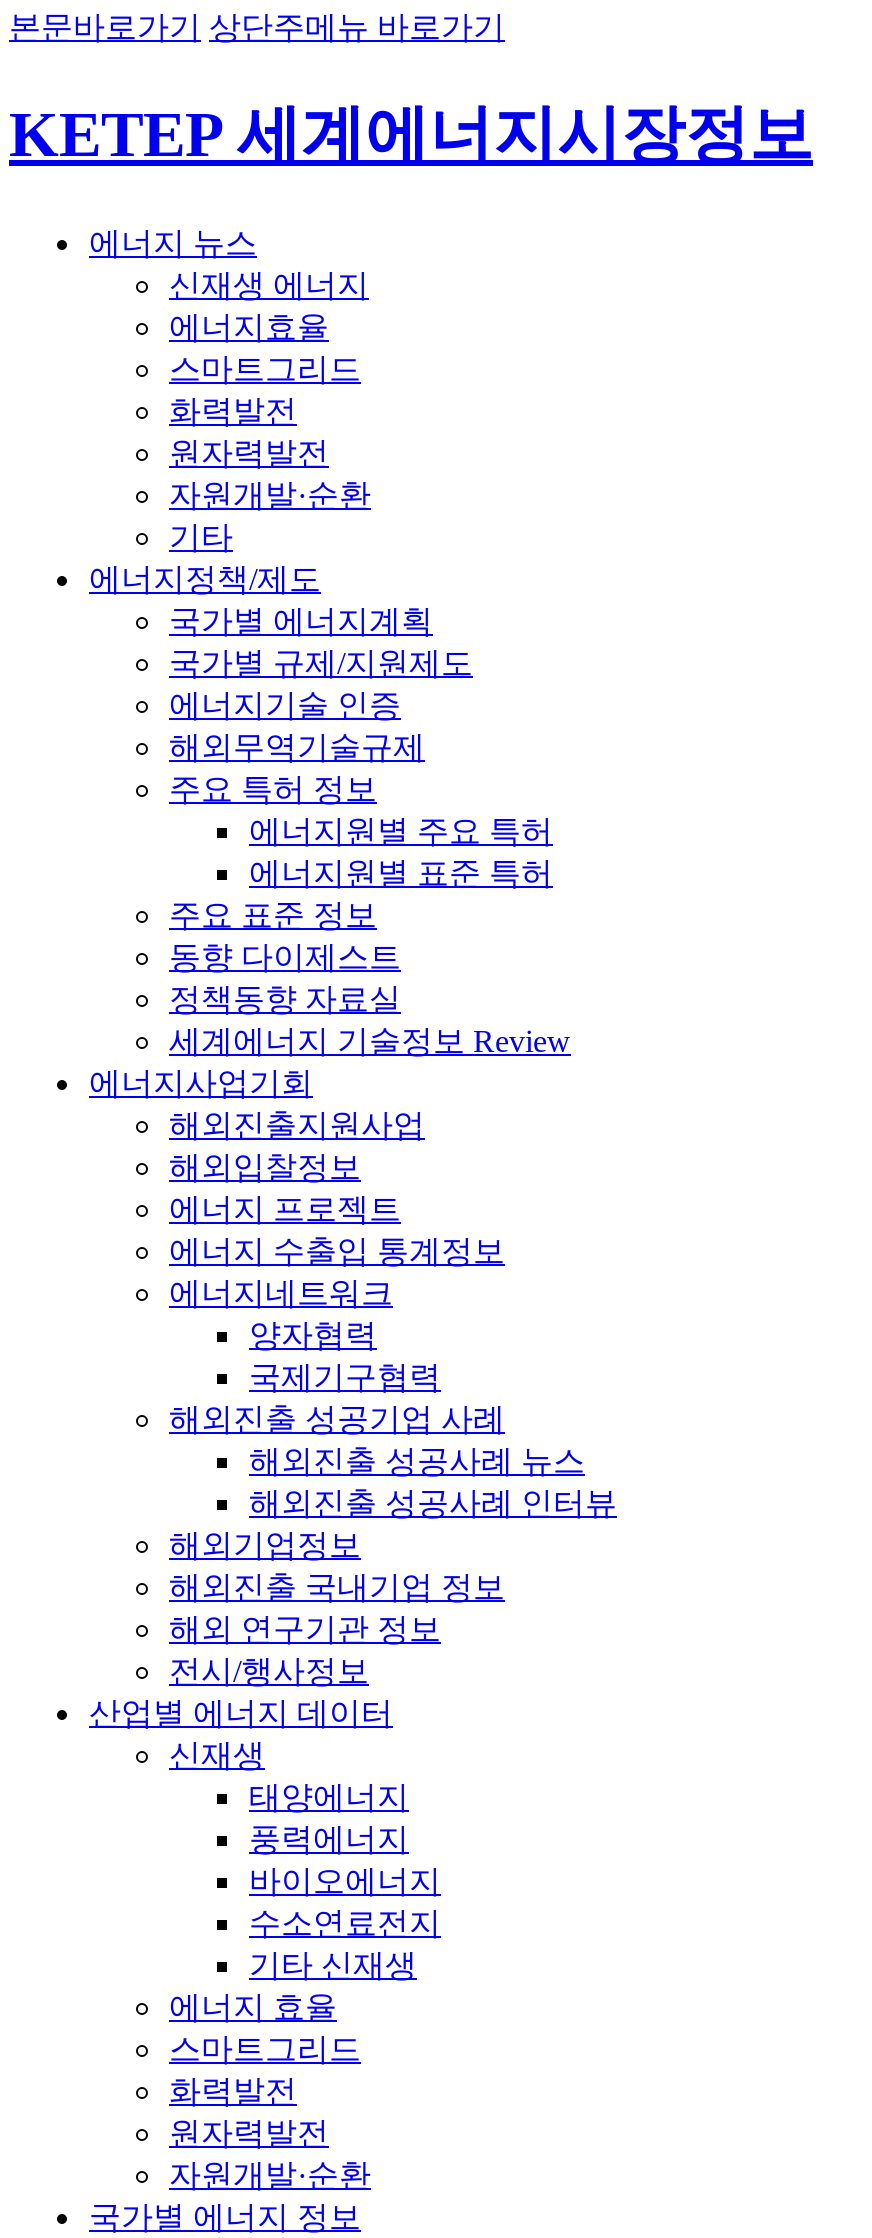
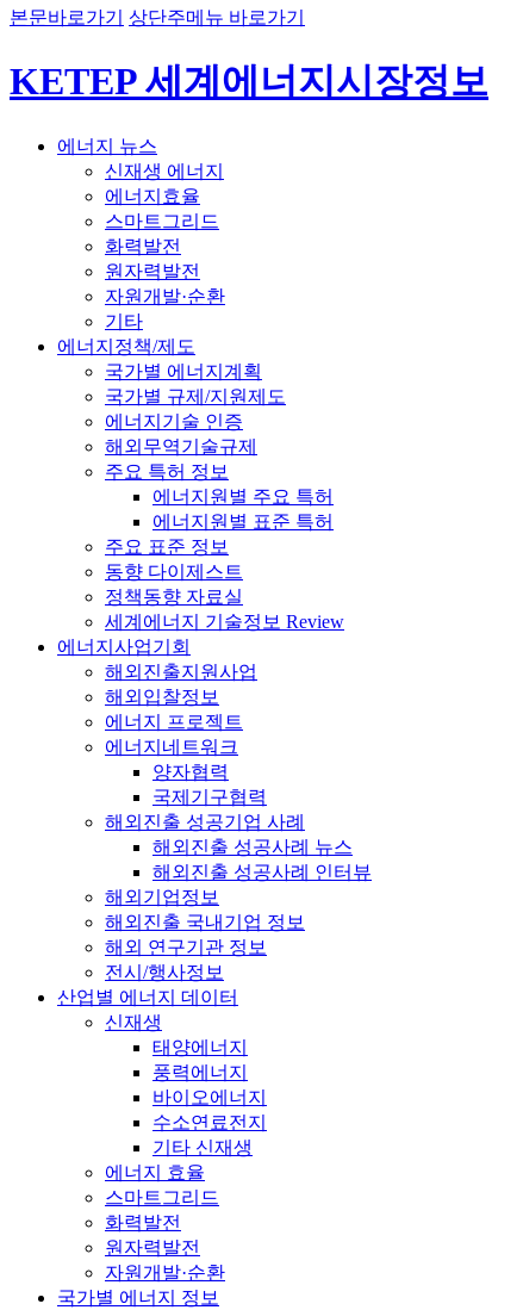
[169,1234,505,1268] 에너지 수출입 통계정보 -> none

